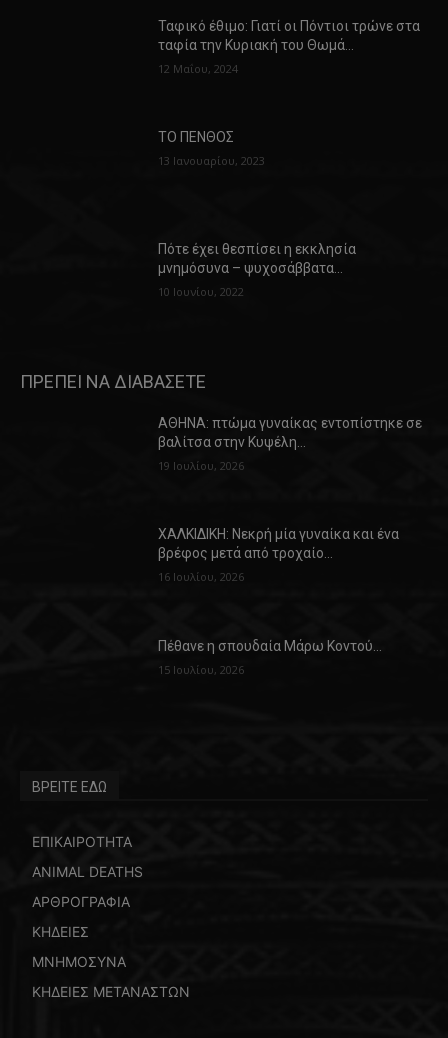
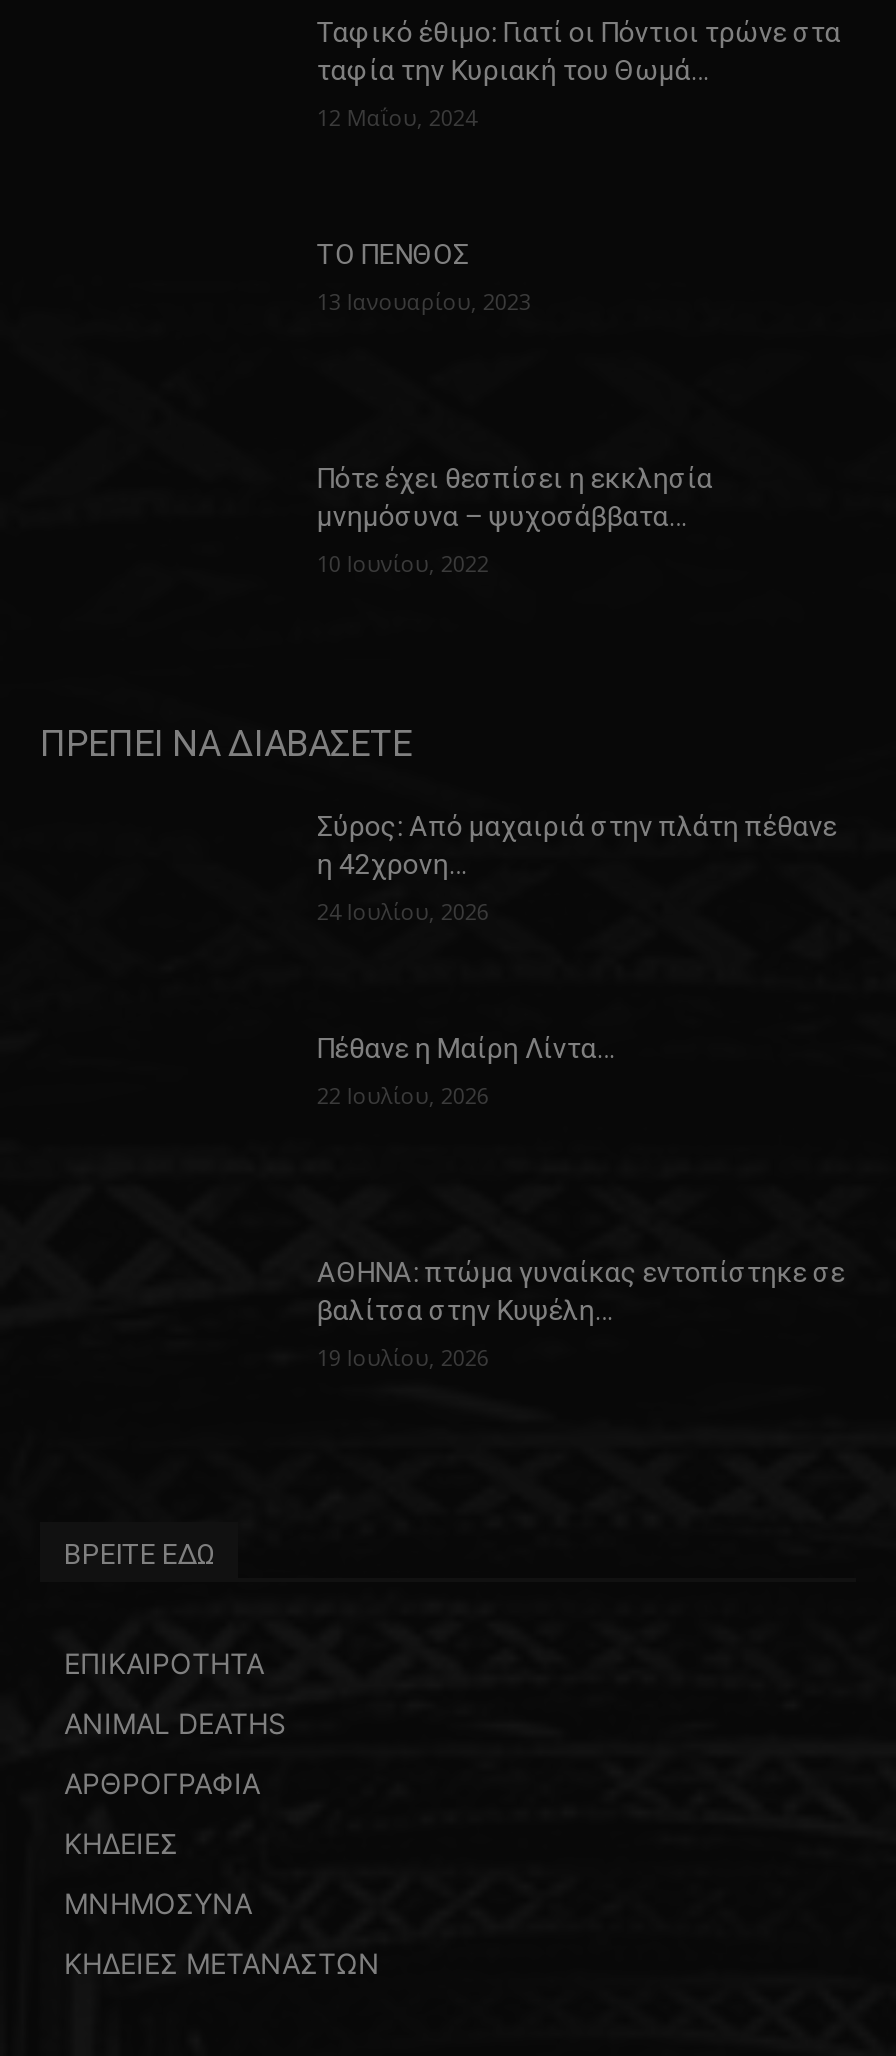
none -> [317,810,837,926] Σύρος: Από μαχαιριά στην πλάτη πέθανε | η 42χρονη… | 24 Ιουλίου, 2026
none -> [317,1033,615,1111] Πέθανε η Μαίρη Λίντα… | 22 Ιουλίου, 2026
moved [158,415,422,473] -> [317,1256,845,1372]: ΑΘΗΝΑ: πτώμα γυναίκας εντοπίστηκε σε | βαλίτσα στην Κυψέλη… | 19 Ιουλίου, 2026
[158,526,399,584] ΧΑΛΚΙΔΙΚΗ: Νεκρή μία γυναίκα και ένα | βρέφος μετά από τροχαίο… | 16 Ιουλίου, 2026 -> none
[158,638,382,677] Πέθανε η σπουδαία Μάρω Κοντού… | 15 Ιουλίου, 2026 -> none

